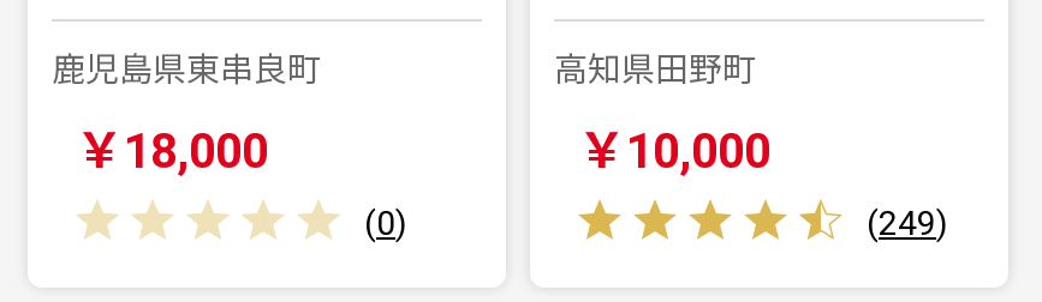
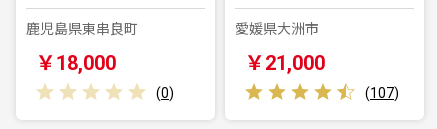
[554,50,756,88] 高知県田野町 -> [235,21,319,37] 愛媛県大洲市
[578,122,948,242] ￥10,000 | (249) -> [245,51,399,101] ￥21,000 | (107)

